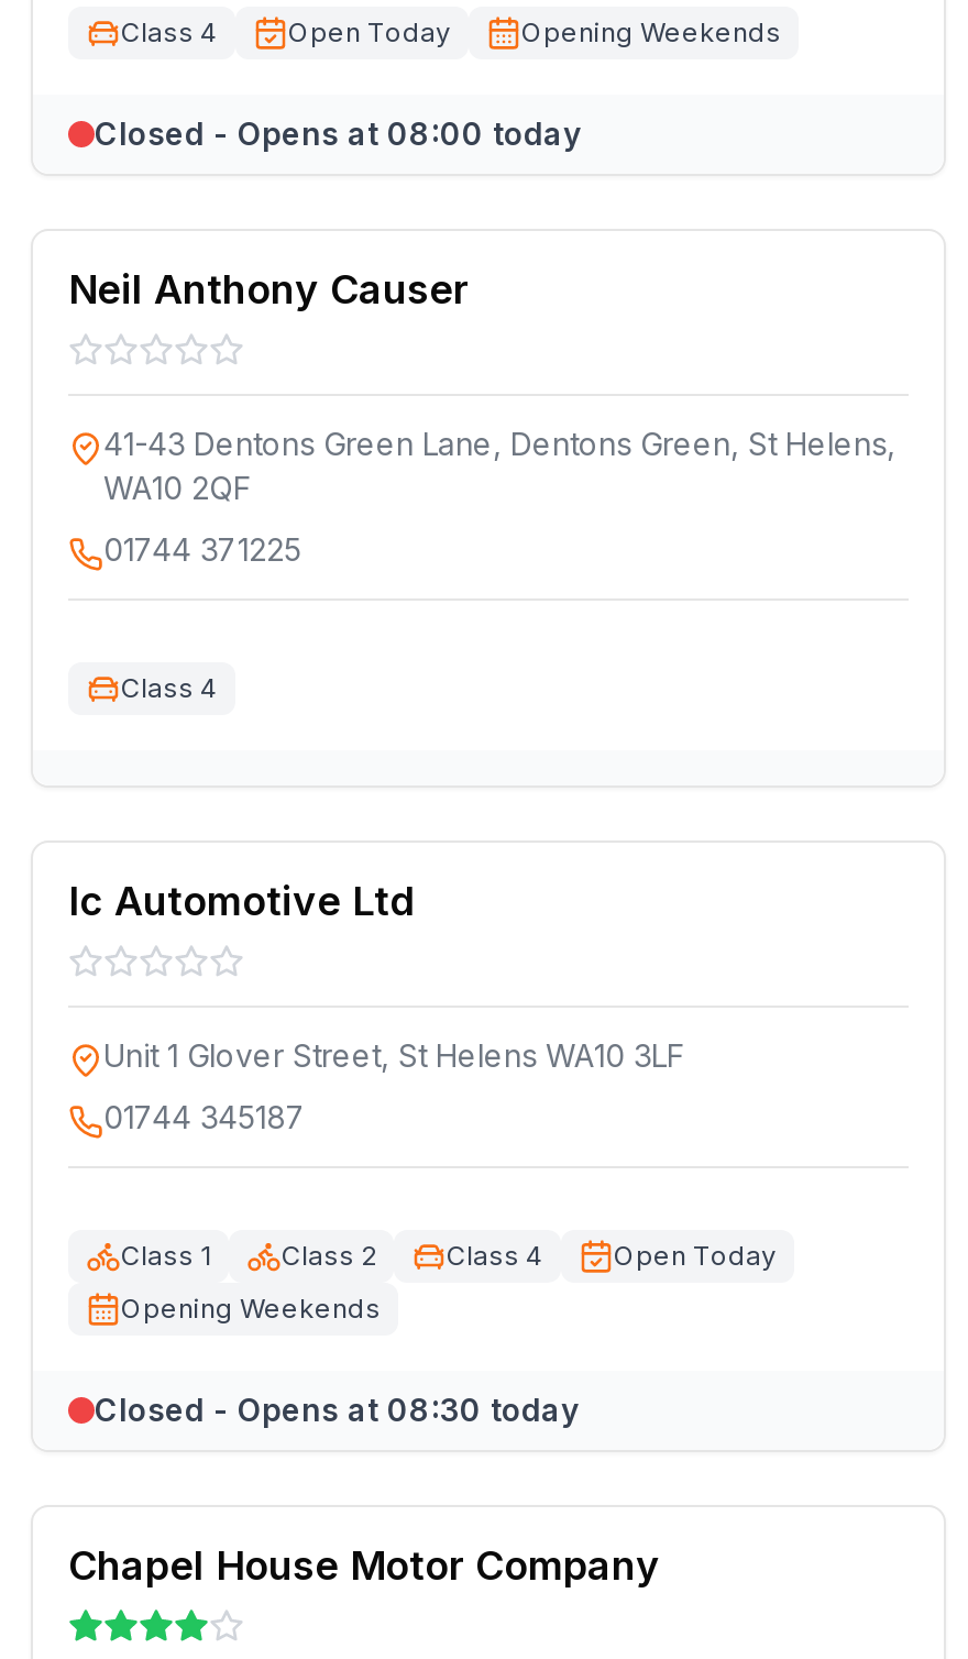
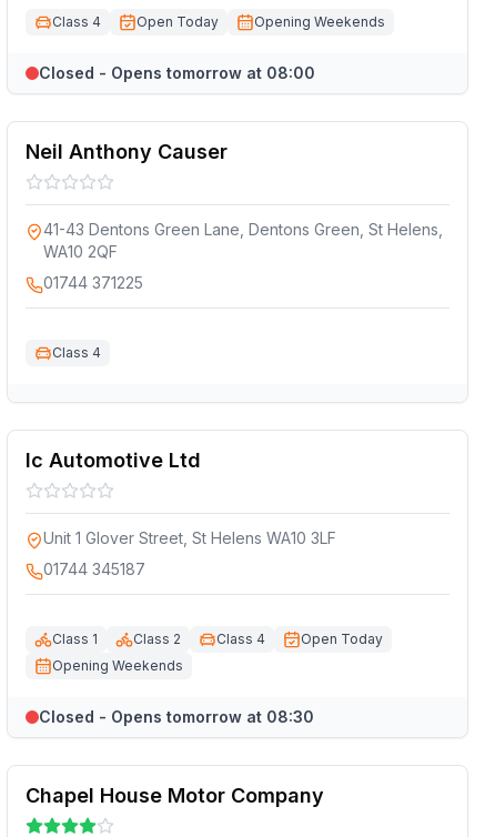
[95,114,581,151] Closed - Opens at 08:00 today -> [39,63,315,82] Closed - Opens tomorrow at 08:00
[95,1390,579,1427] Closed - Opens at 08:30 today -> [39,707,314,726] Closed - Opens tomorrow at 08:30

